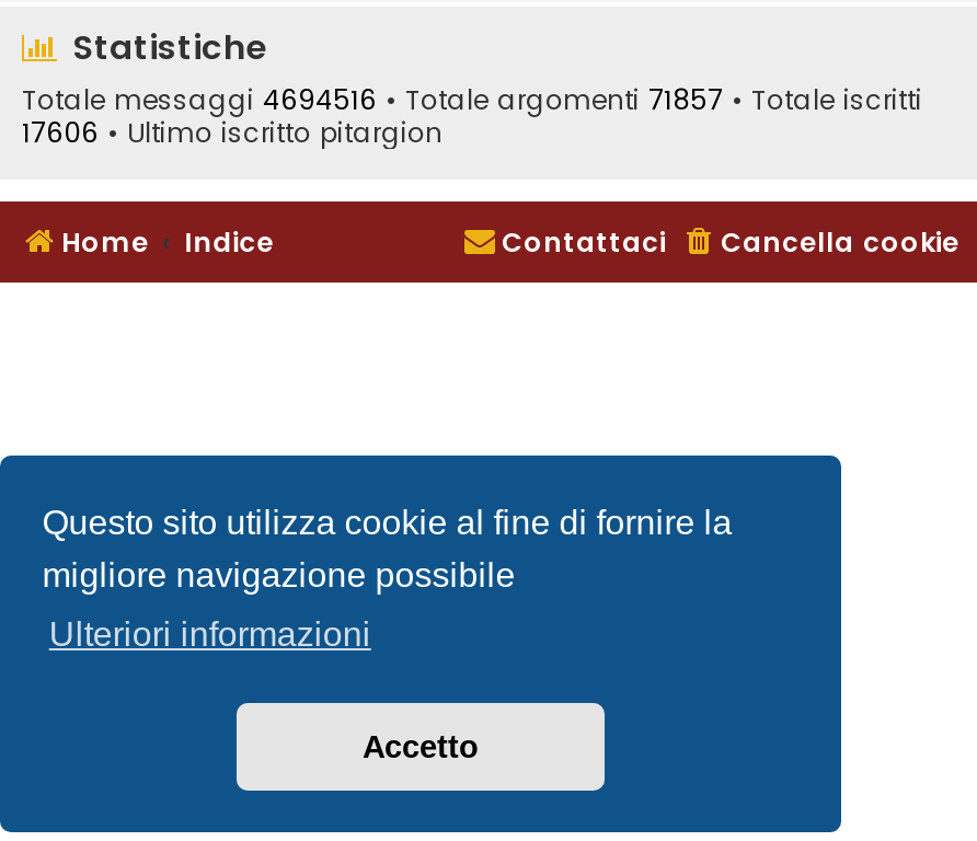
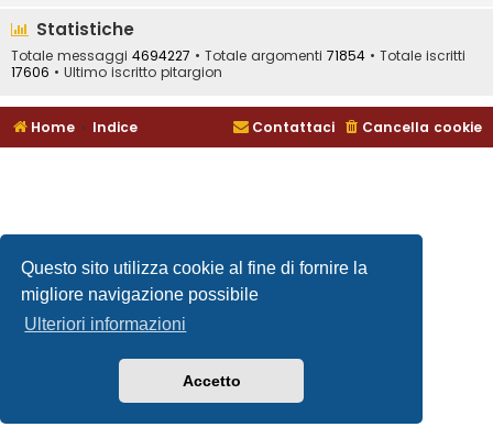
[22,81,922,118] Totale messaggi 4694516 • Totale argomenti 71857 • Totale iscritti -> [11,46,465,65] Totale messaggi 4694227 • Totale argomenti 71854 • Totale iscritti

